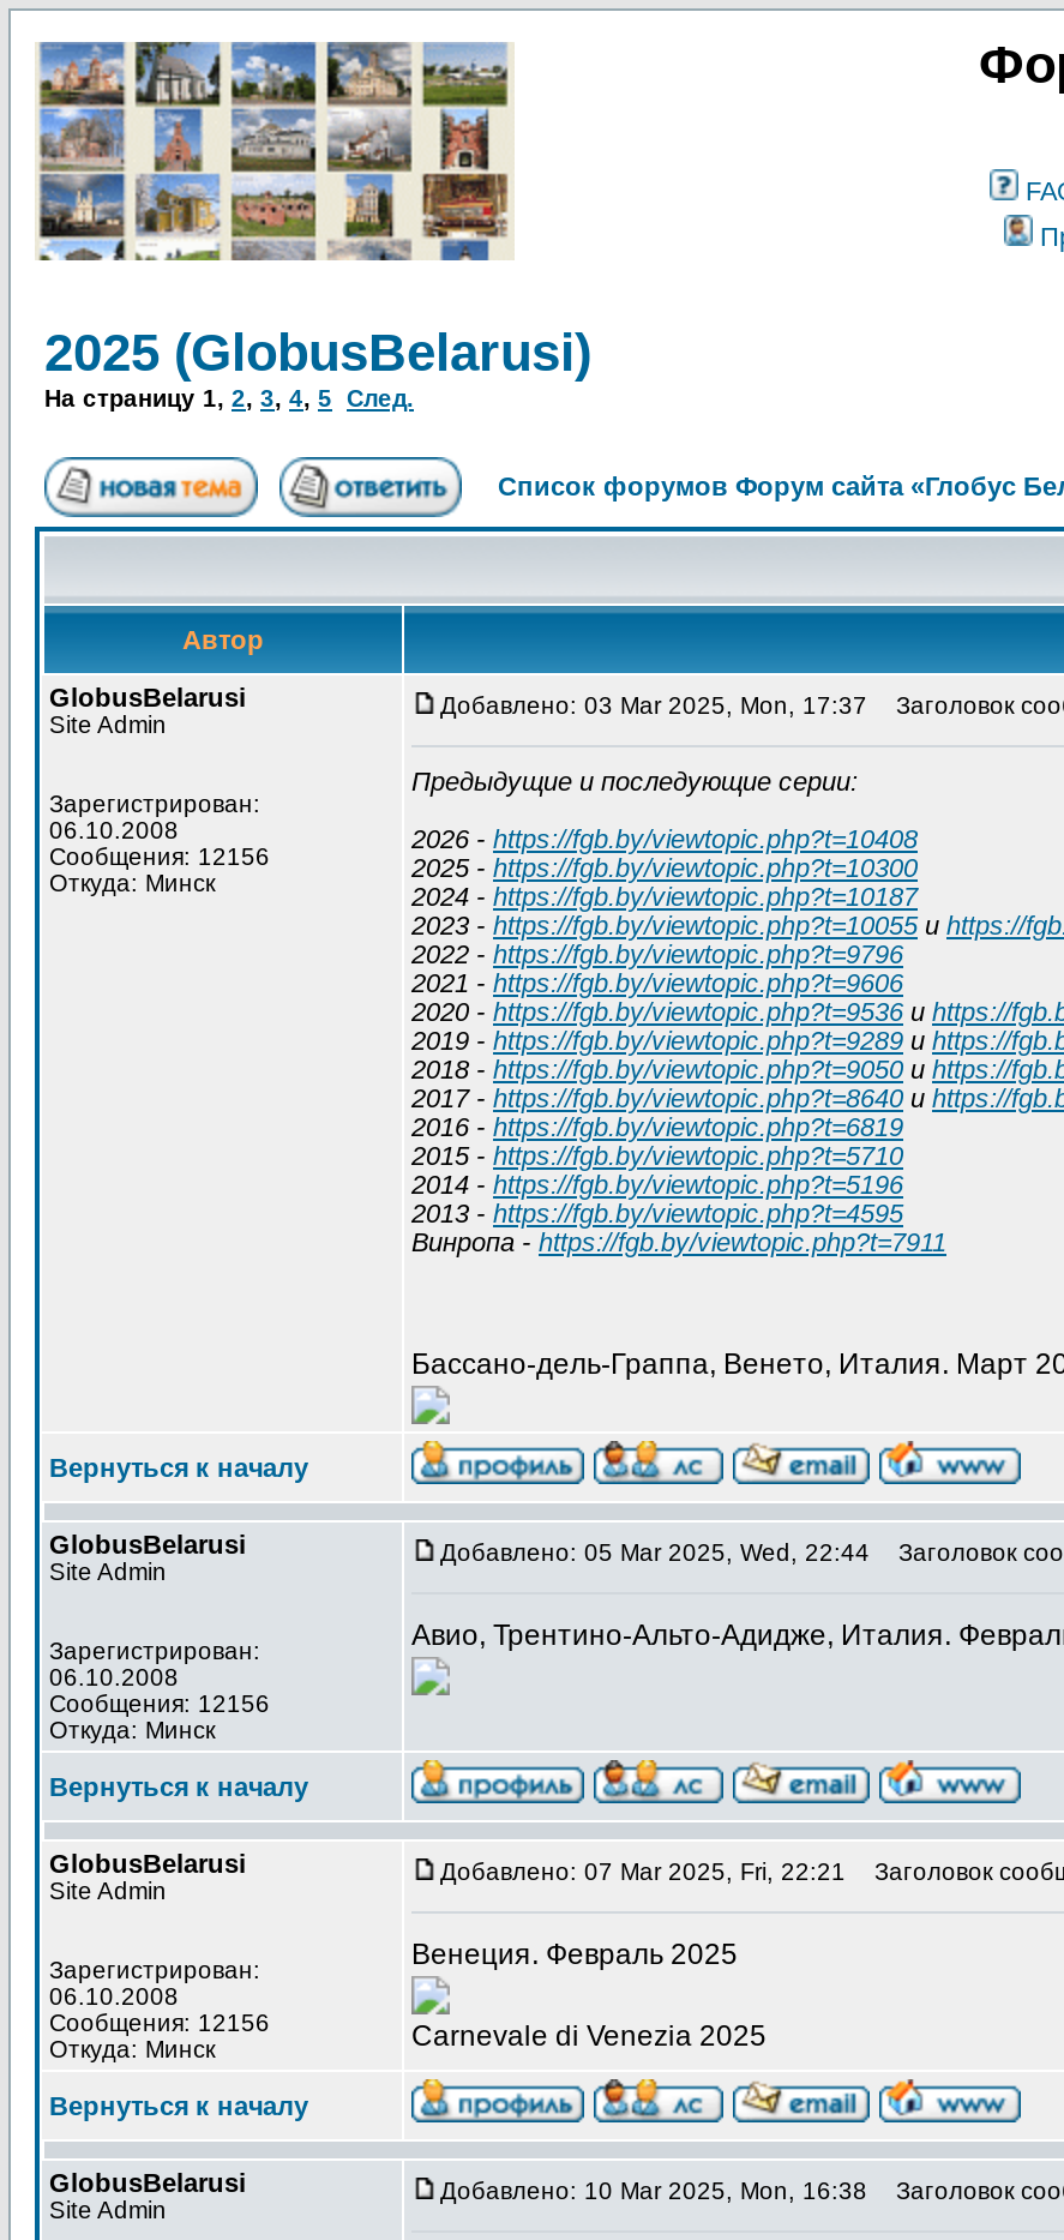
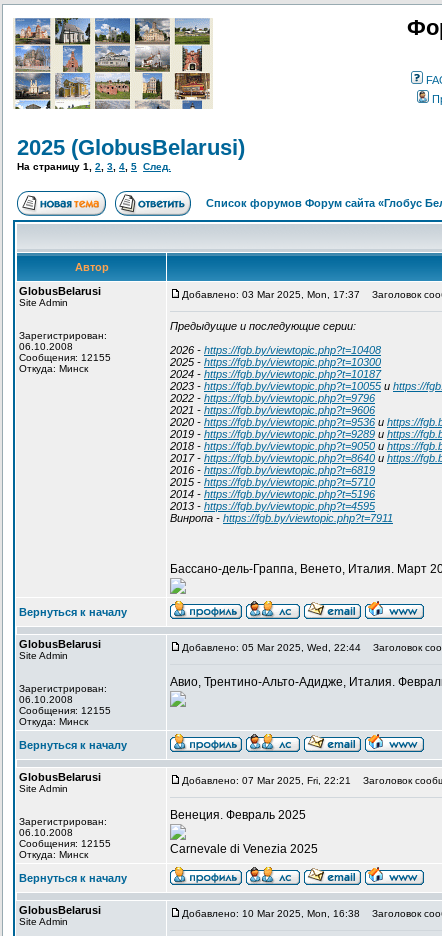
[49,843,270,870] Сообщения: 12156 -> [19,352,111,363] Сообщения: 12155
[49,1690,270,1717] Сообщения: 12156 -> [19,705,111,716] Сообщения: 12155
[49,2010,270,2036] Сообщения: 12156 -> [19,838,111,849] Сообщения: 12155

